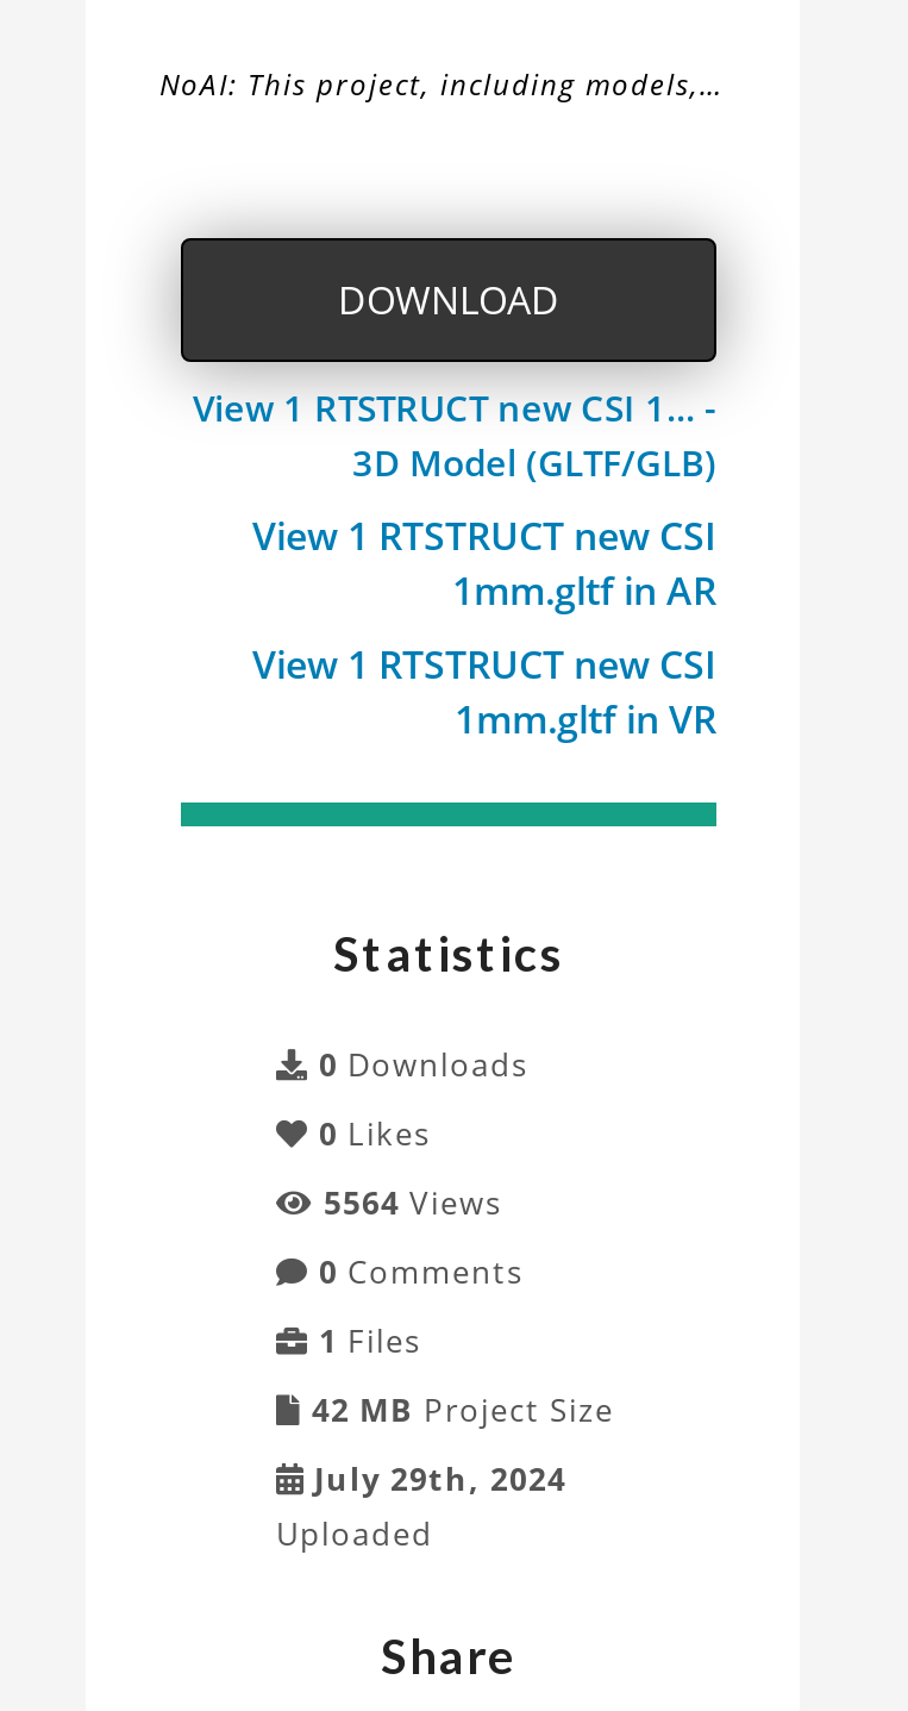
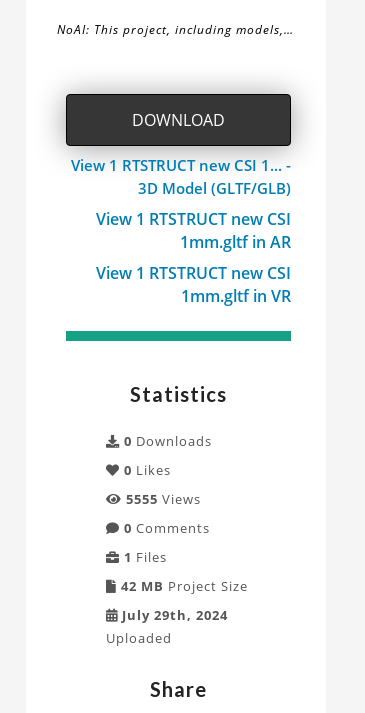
[314,1181,502,1224] 5564 Views -> [122,490,201,508] 5555 Views

